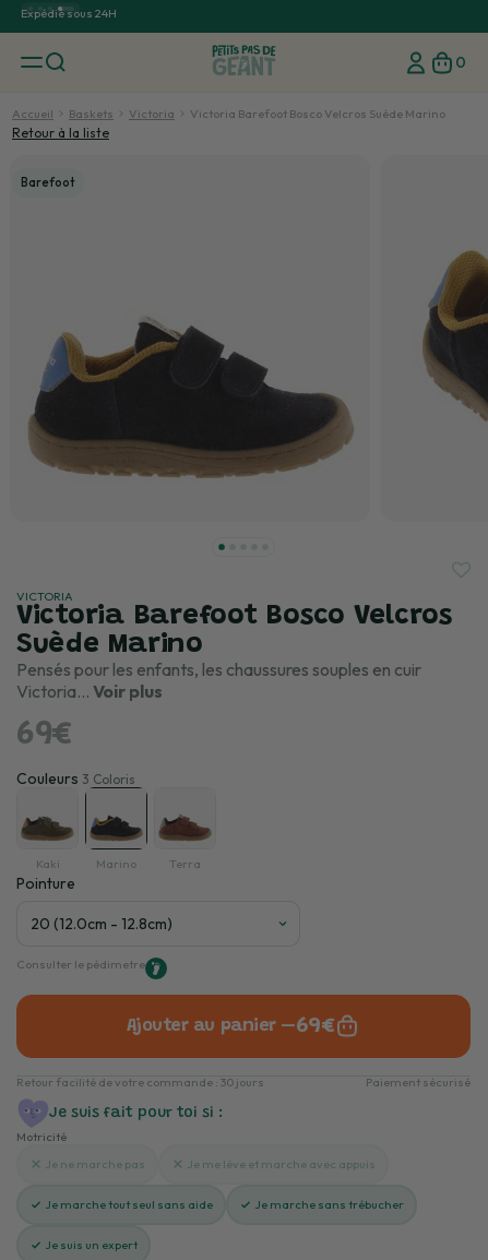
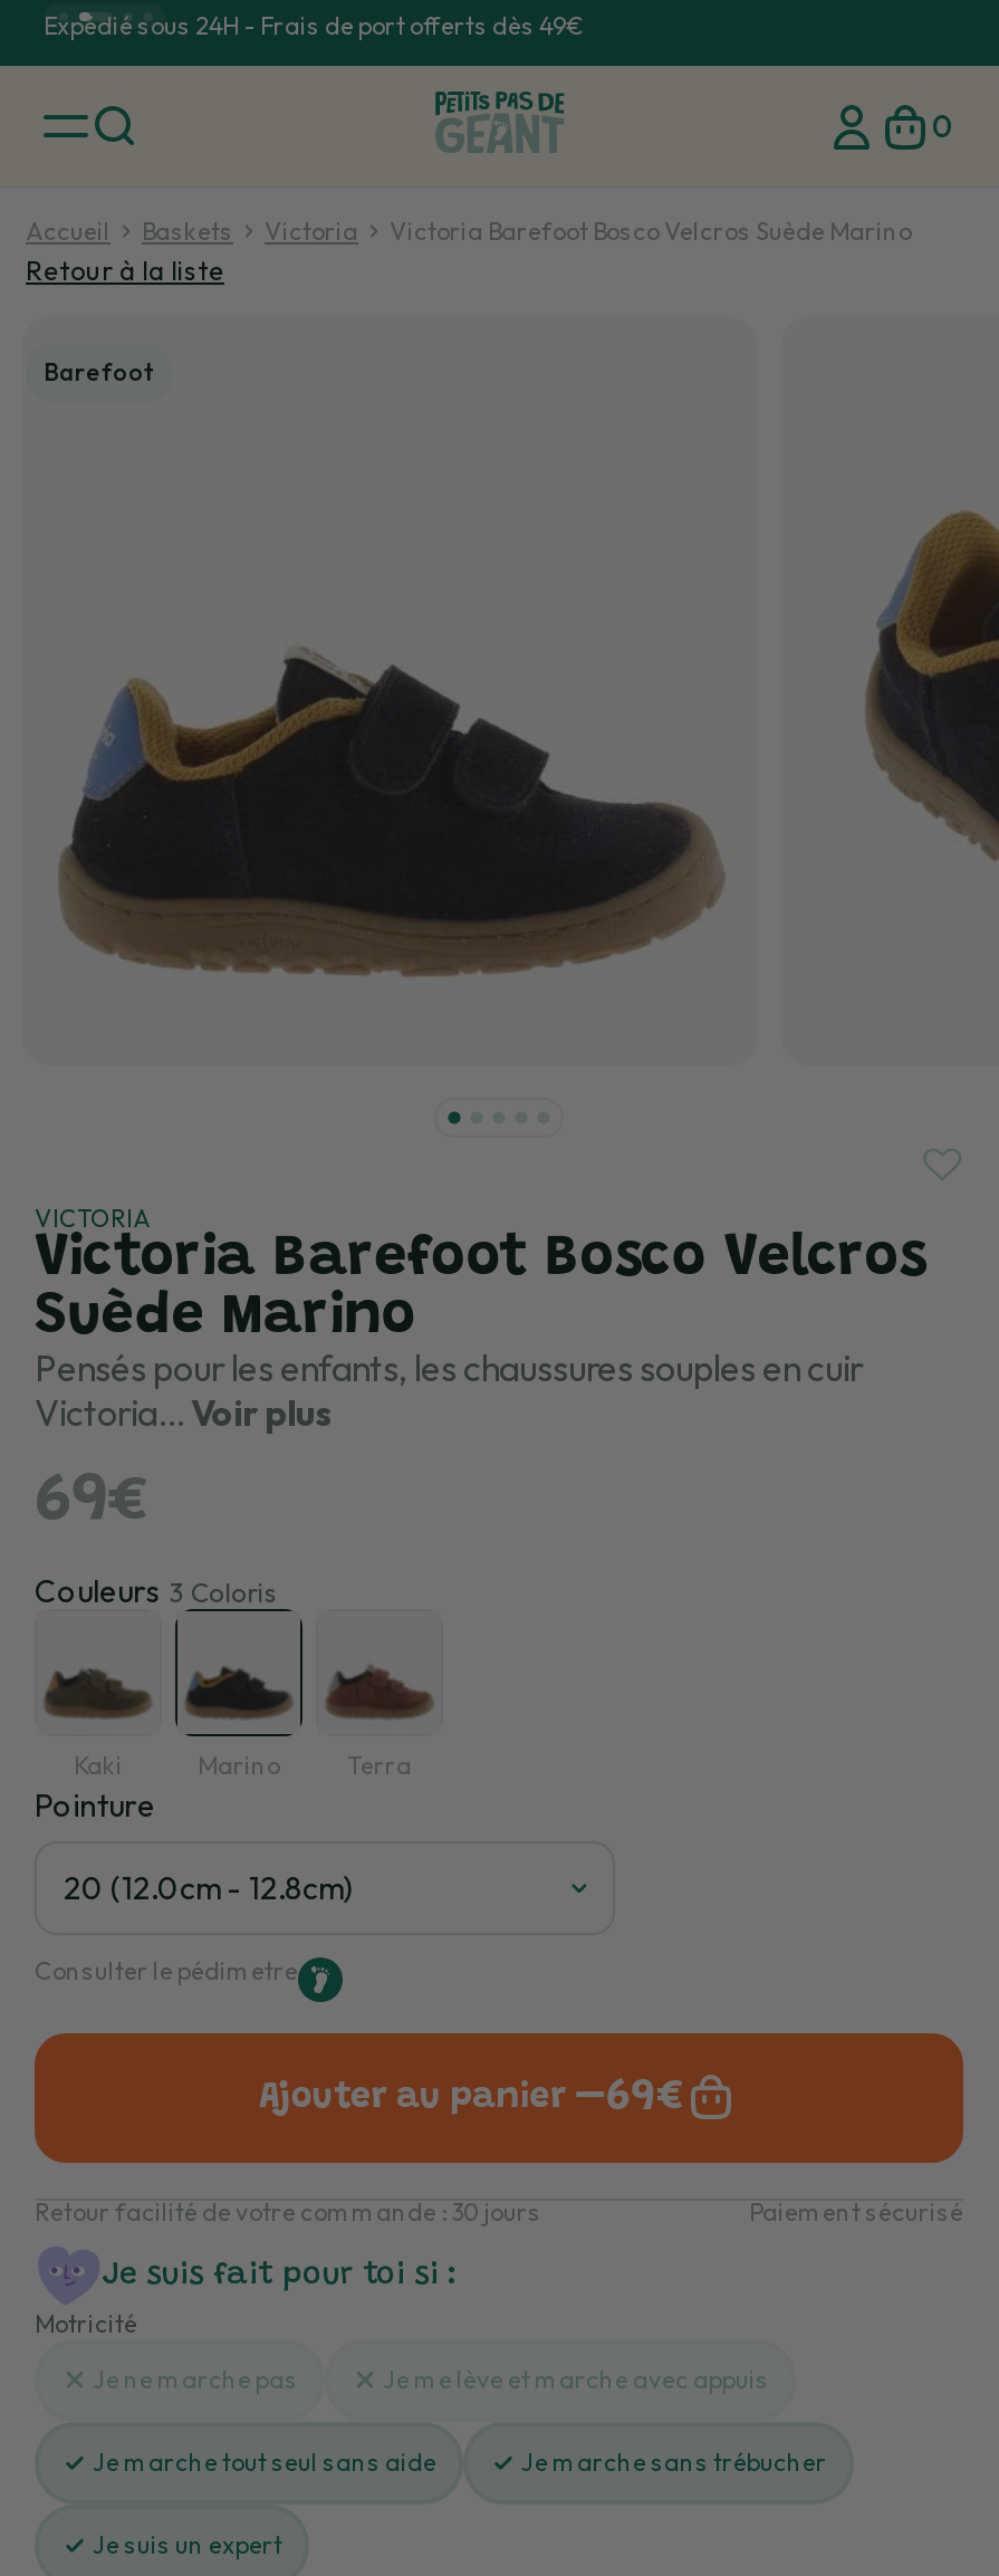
[21,5,117,21] Expédié sous 24H -> [44,10,584,41] Expédié sous 24H - Frais de port offerts dès 49€

